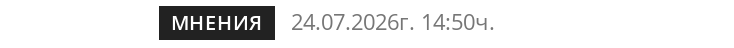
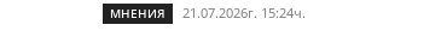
[171,7,495,37] МНЕНИЯ 24.07.2026г. 14:50ч. -> [110,4,306,22] МНЕНИЯ 21.07.2026г. 15:24ч.

